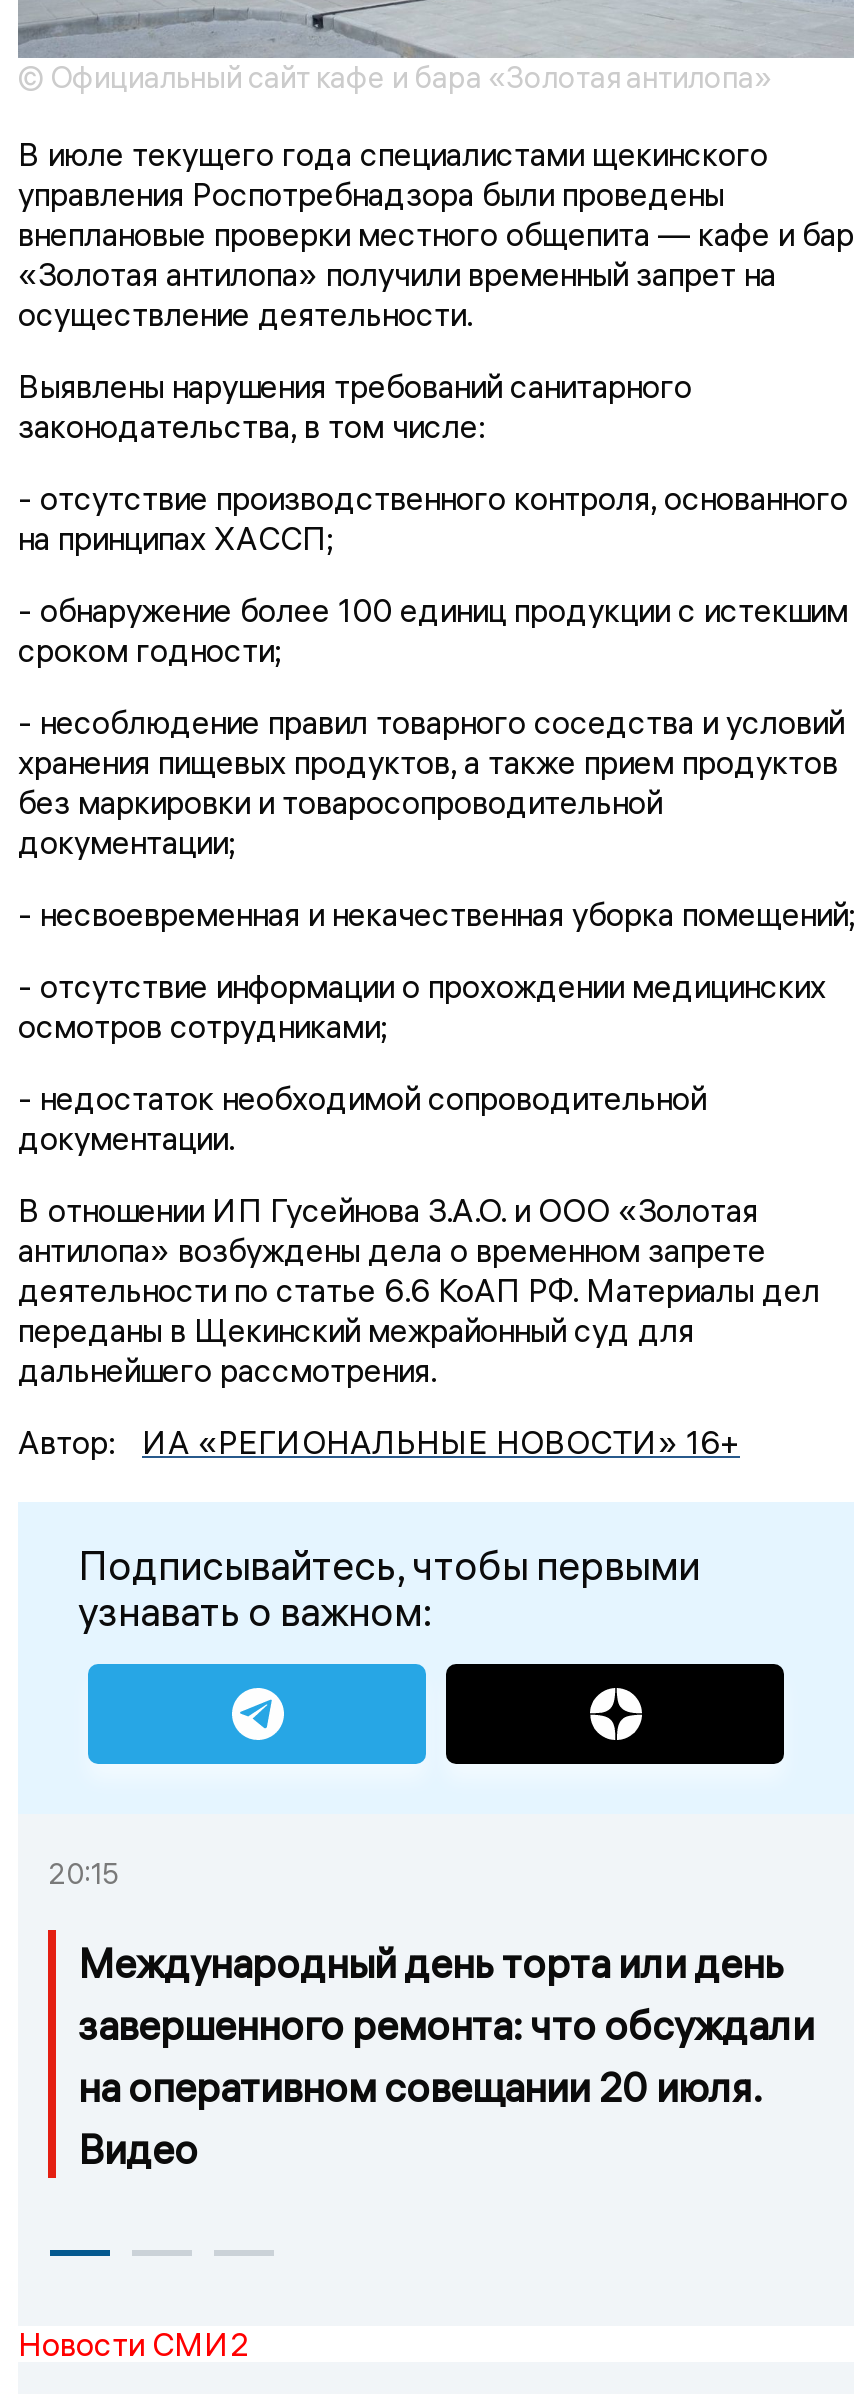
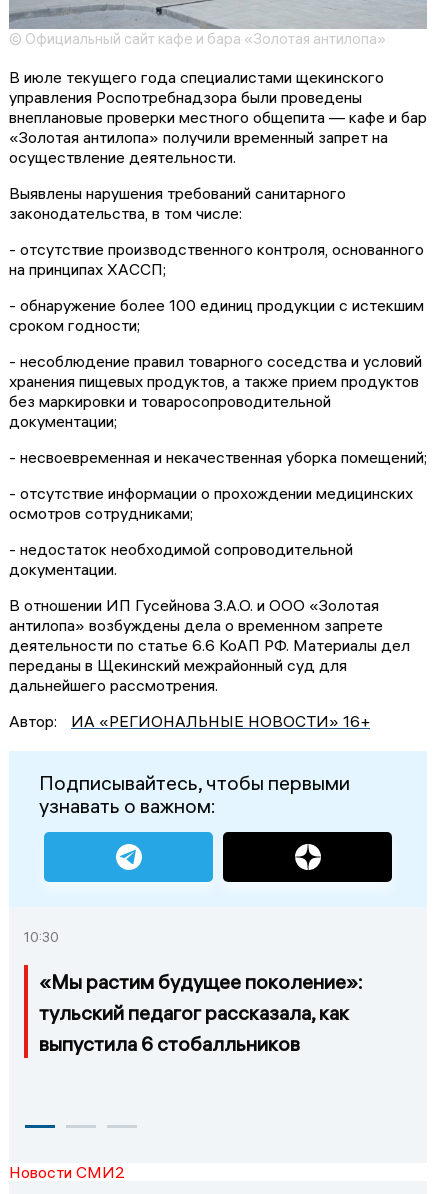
[48,1857,120,1893] 20:15 -> [24,928,59,946] 10:30
[78,1939,814,2175] Международный день торта или день | завершенного ремонта: что обсуждали | на оперативном совещании 20 июля. | Видео -> [39,969,363,1056] «Мы растим будущее поколение»: | тульский педагог рассказала, как | выпустила 6 стобалльников

